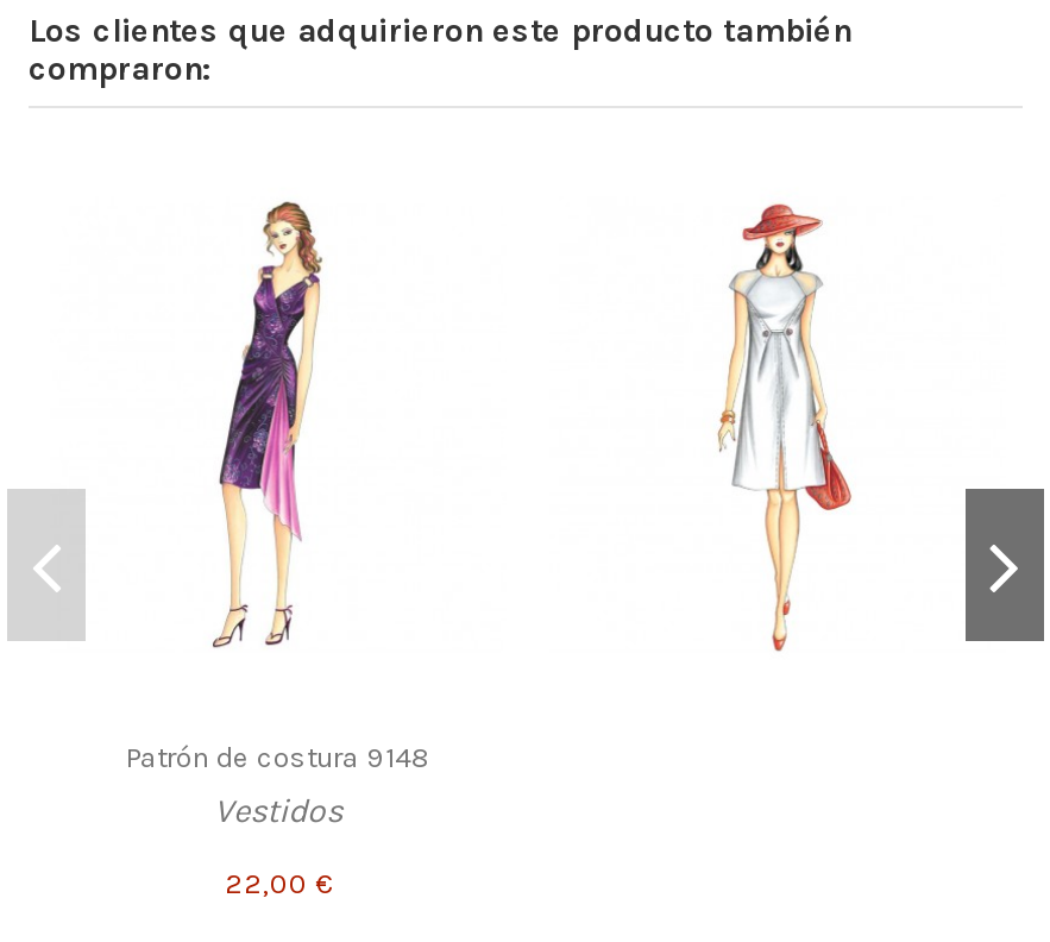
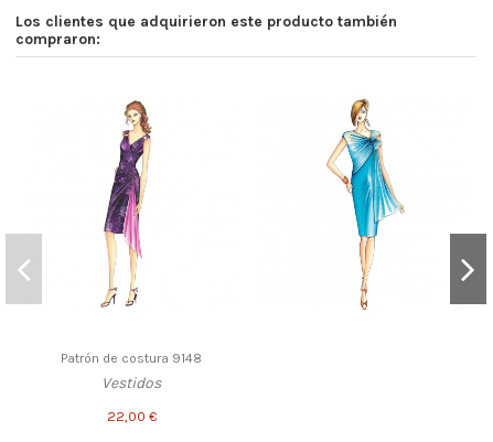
[699,199,866,548] [image] -> [325,98,405,260] [image]

